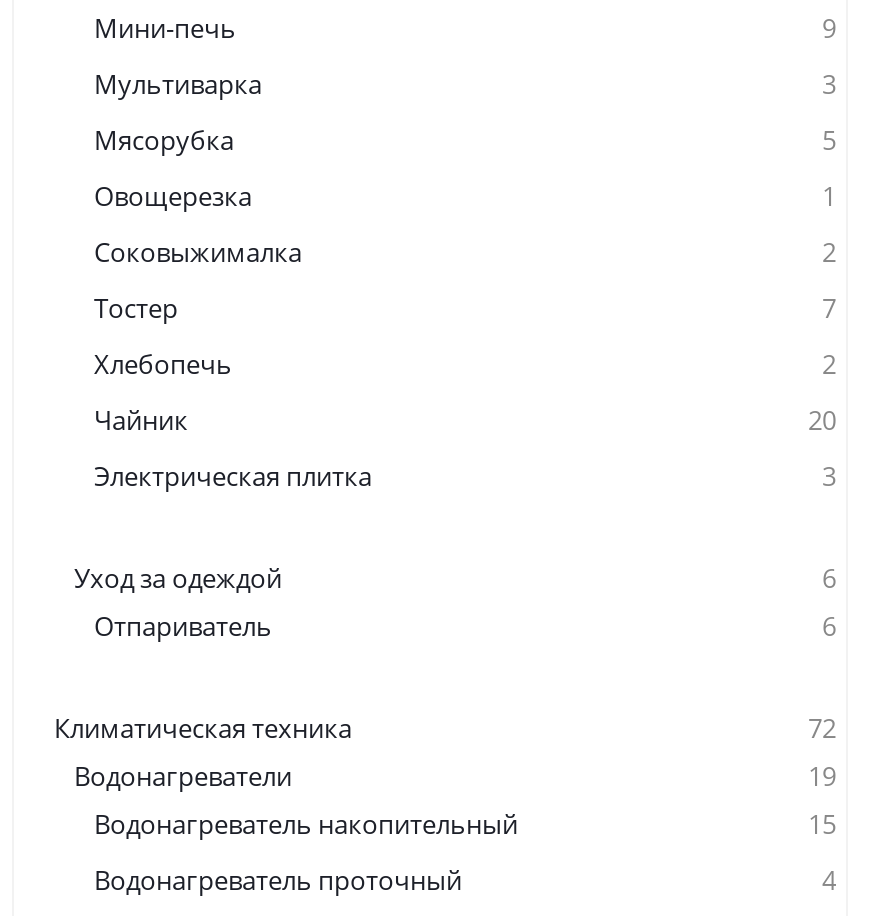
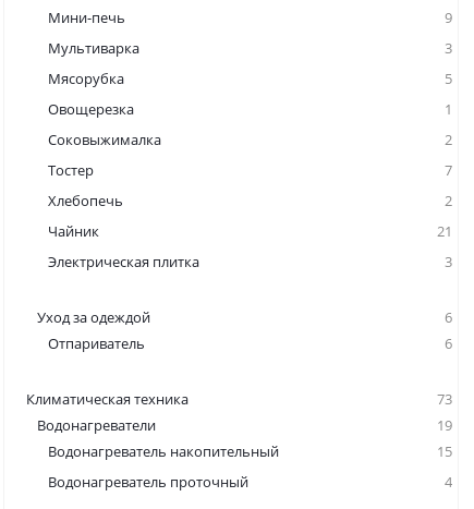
[808,403,836,439] 20 -> [437,222,452,241] 21
[808,711,836,747] 72 -> [437,390,452,409] 73

